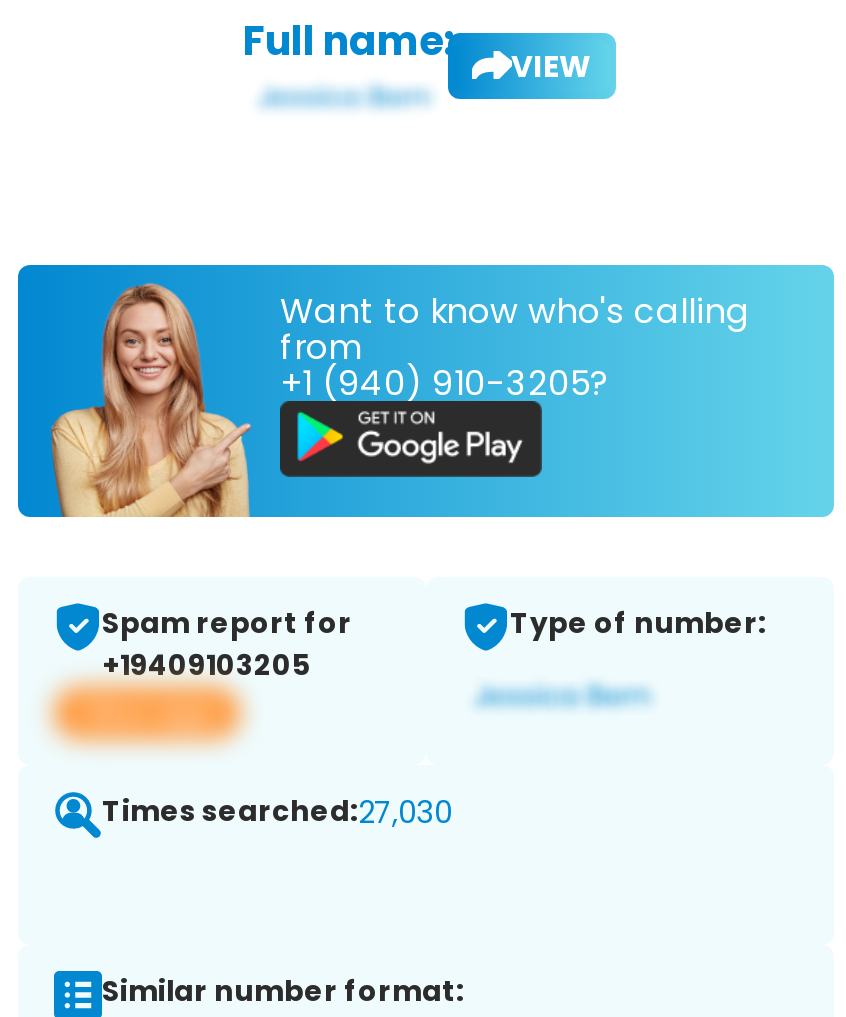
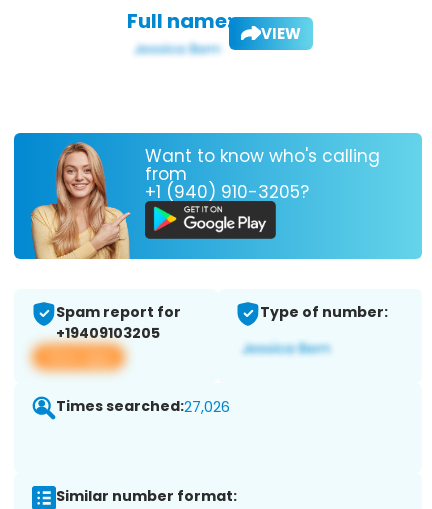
[102,791,452,833] Times searched:27,030 -> [56,396,230,417] Times searched:27,026

